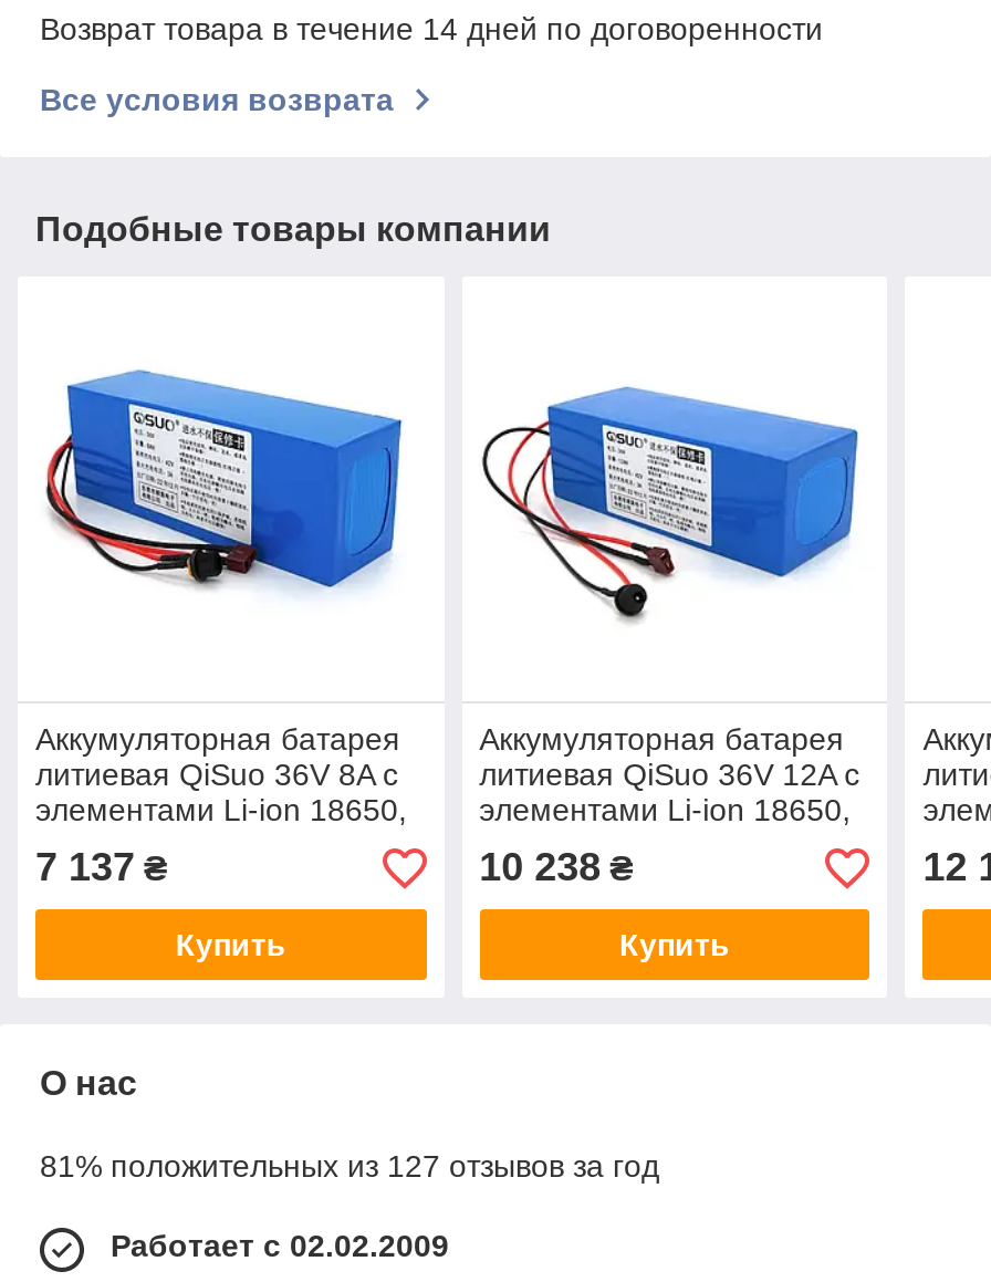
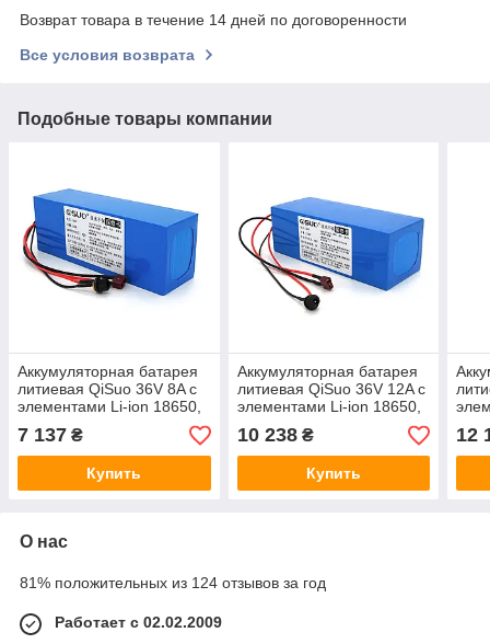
[40,1149,659,1184] 81% положительных из 127 отзывов за год -> [20,574,326,592] 81% положительных из 124 отзывов за год

